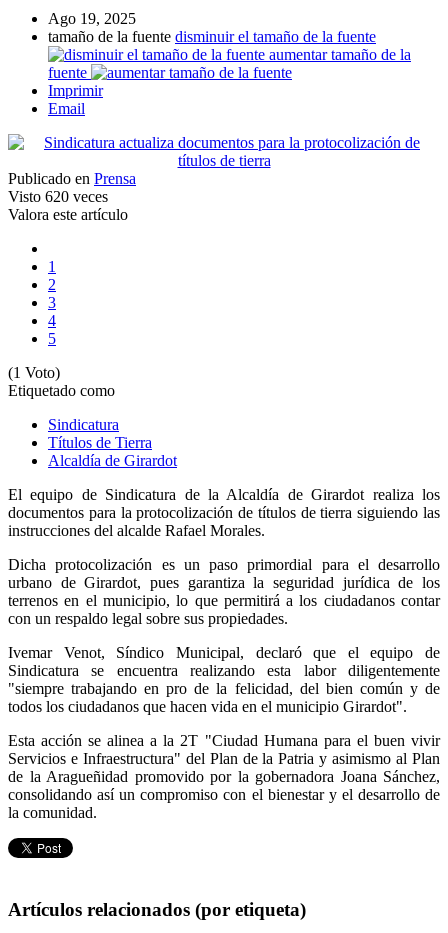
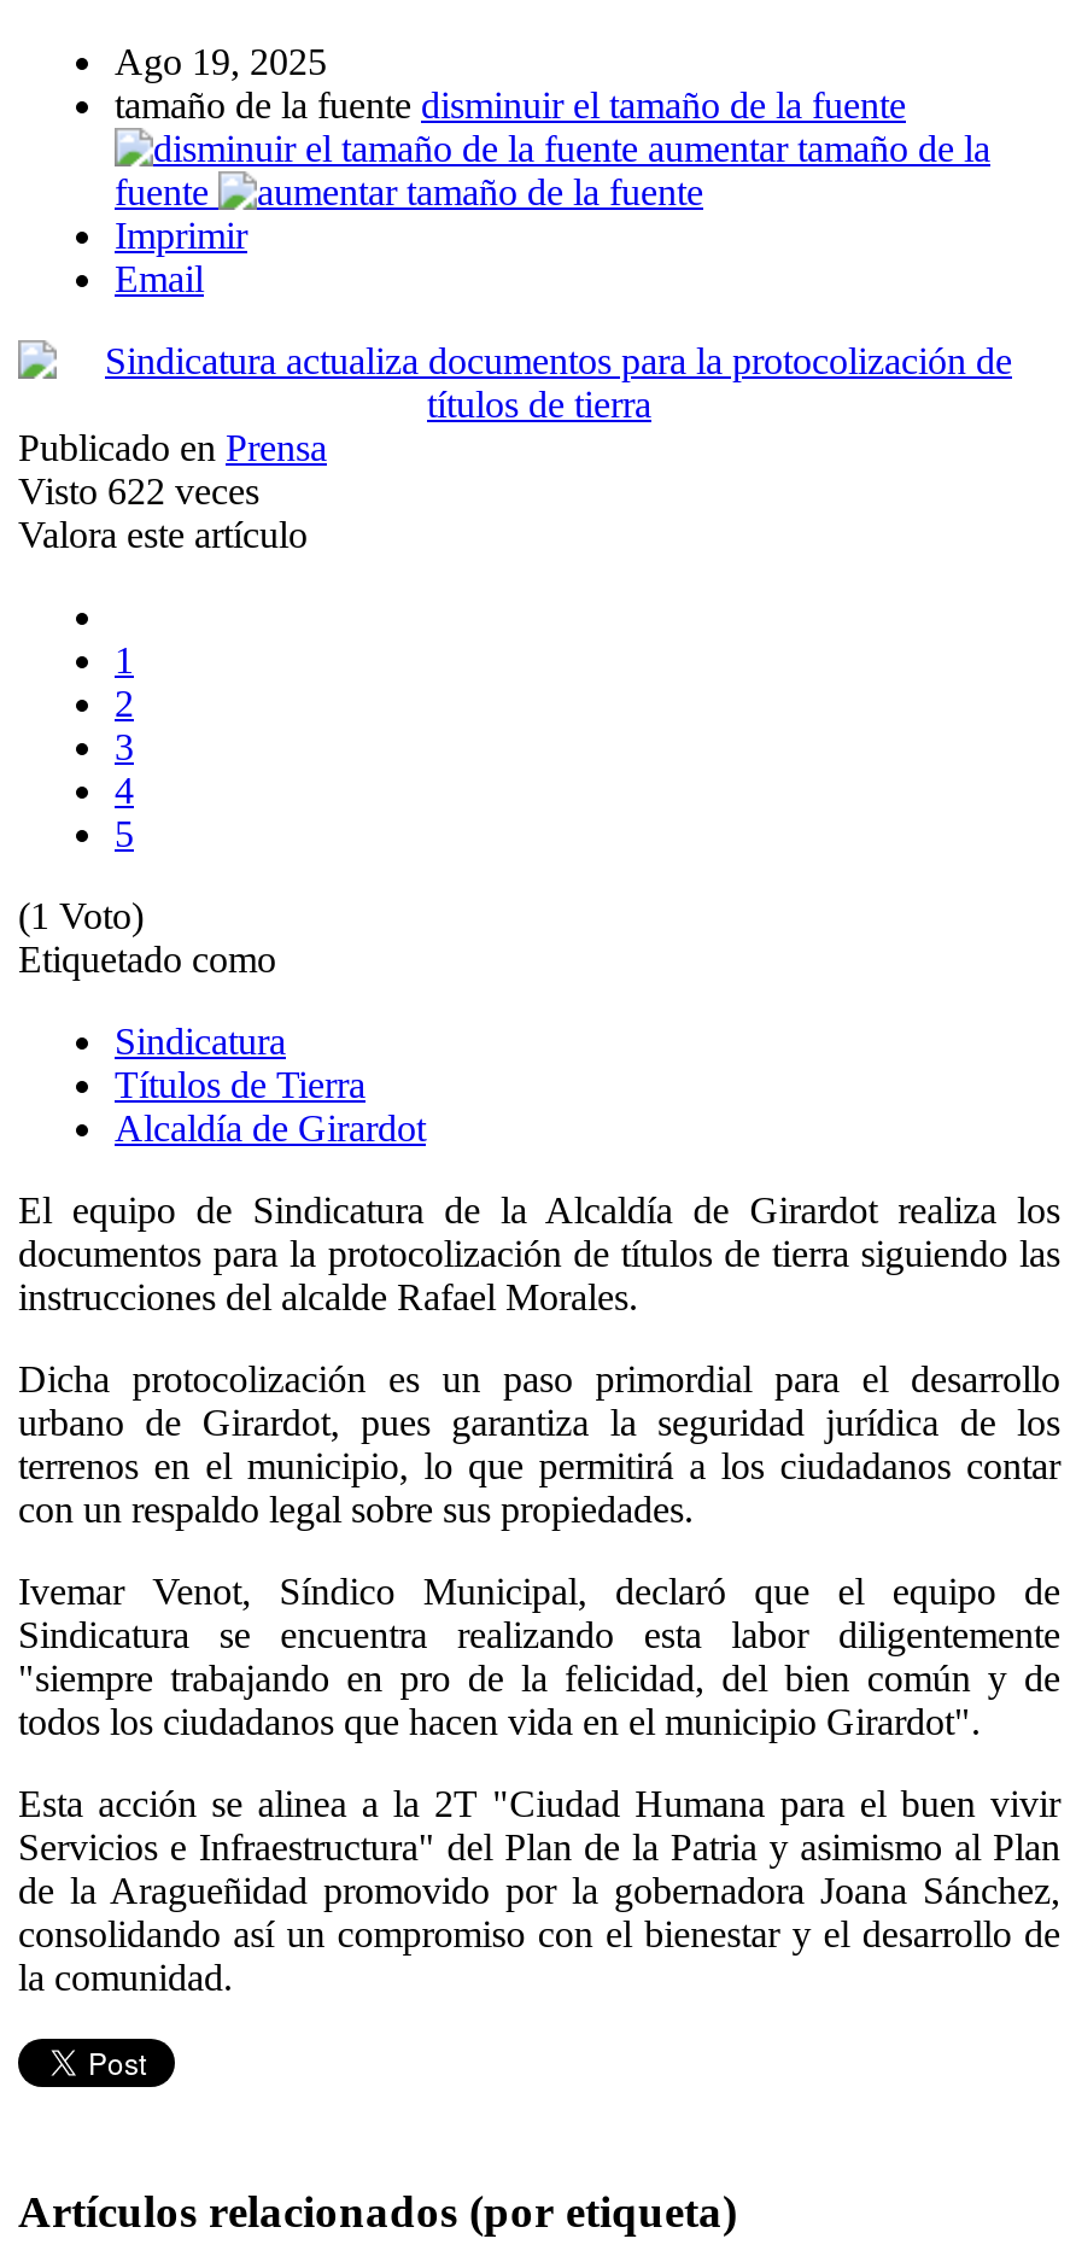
[8,188,108,205] Visto 620 veces -> [18,471,259,512] Visto 622 veces

